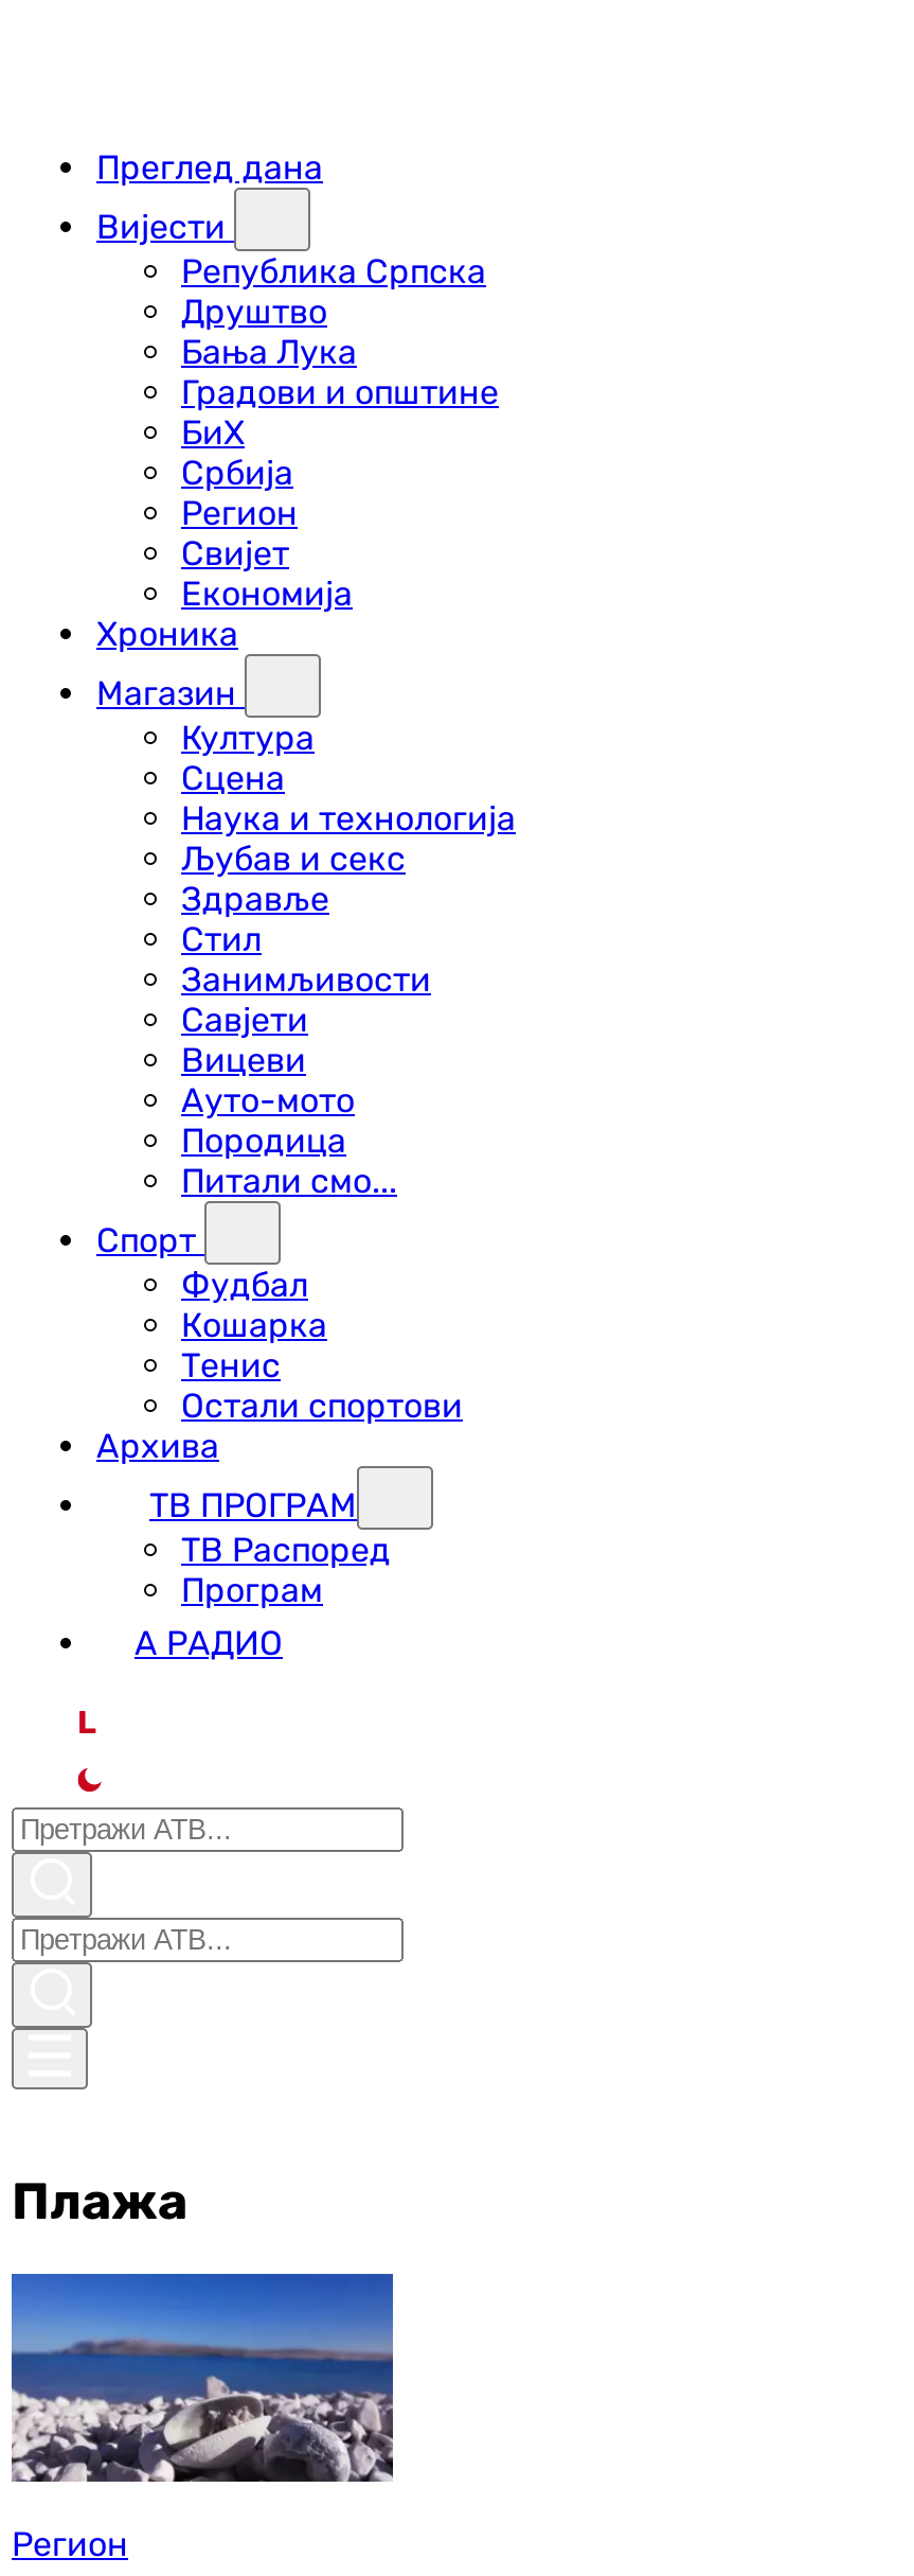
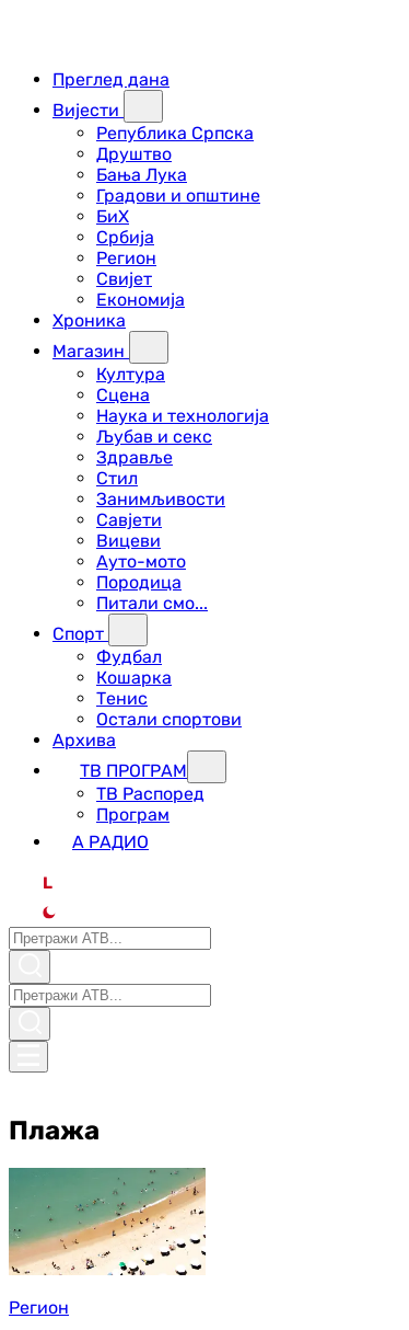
[10,2272,395,2484] [image] -> [8,1167,207,1276] [image]

